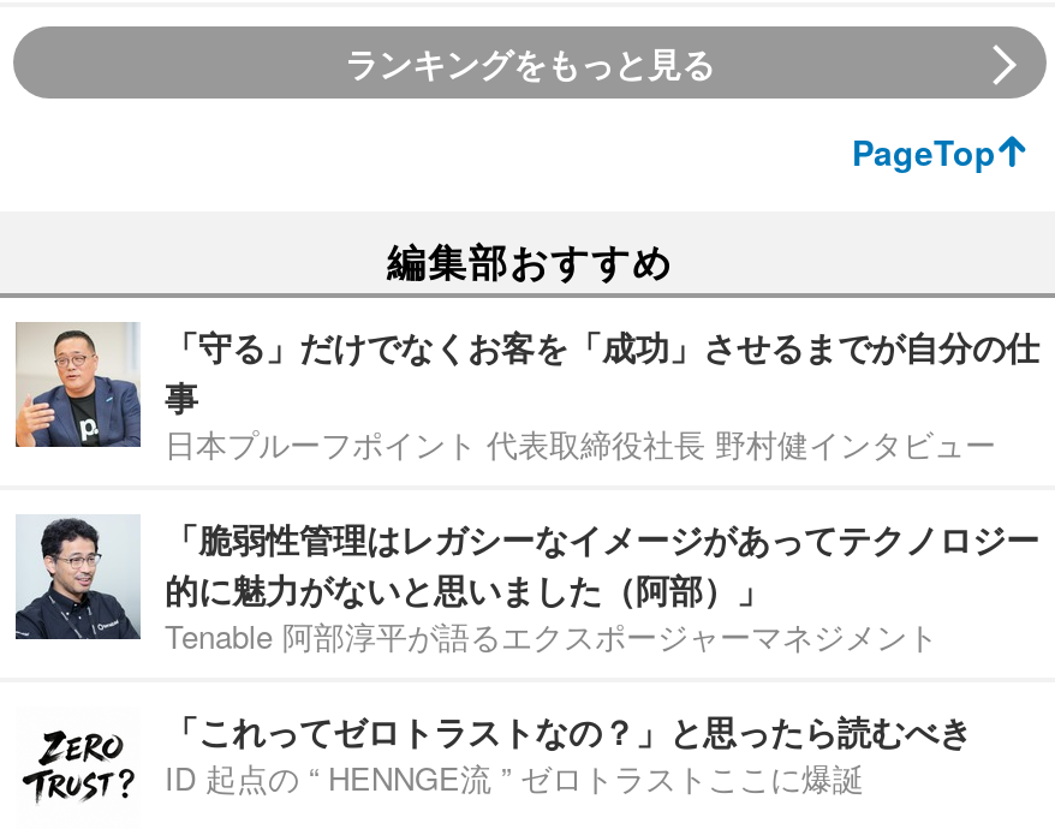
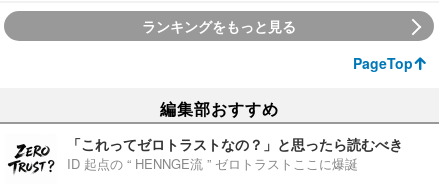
[13,322,1039,658] [image] | 「守る」だけでなくお客を「成功」させるまでが自分の仕 | 事 | 日本プルーフポイント 代表取締役社長 野村健インタビュー | 「脆弱性管理はレガシーなイメージがあってテクノロジー | 的に魅力がないと思いました（阿部）」 | Tenable 阿部淳平が語るエクスポージャーマネジメント -> none
[13,514,131,642] [image] -> none

